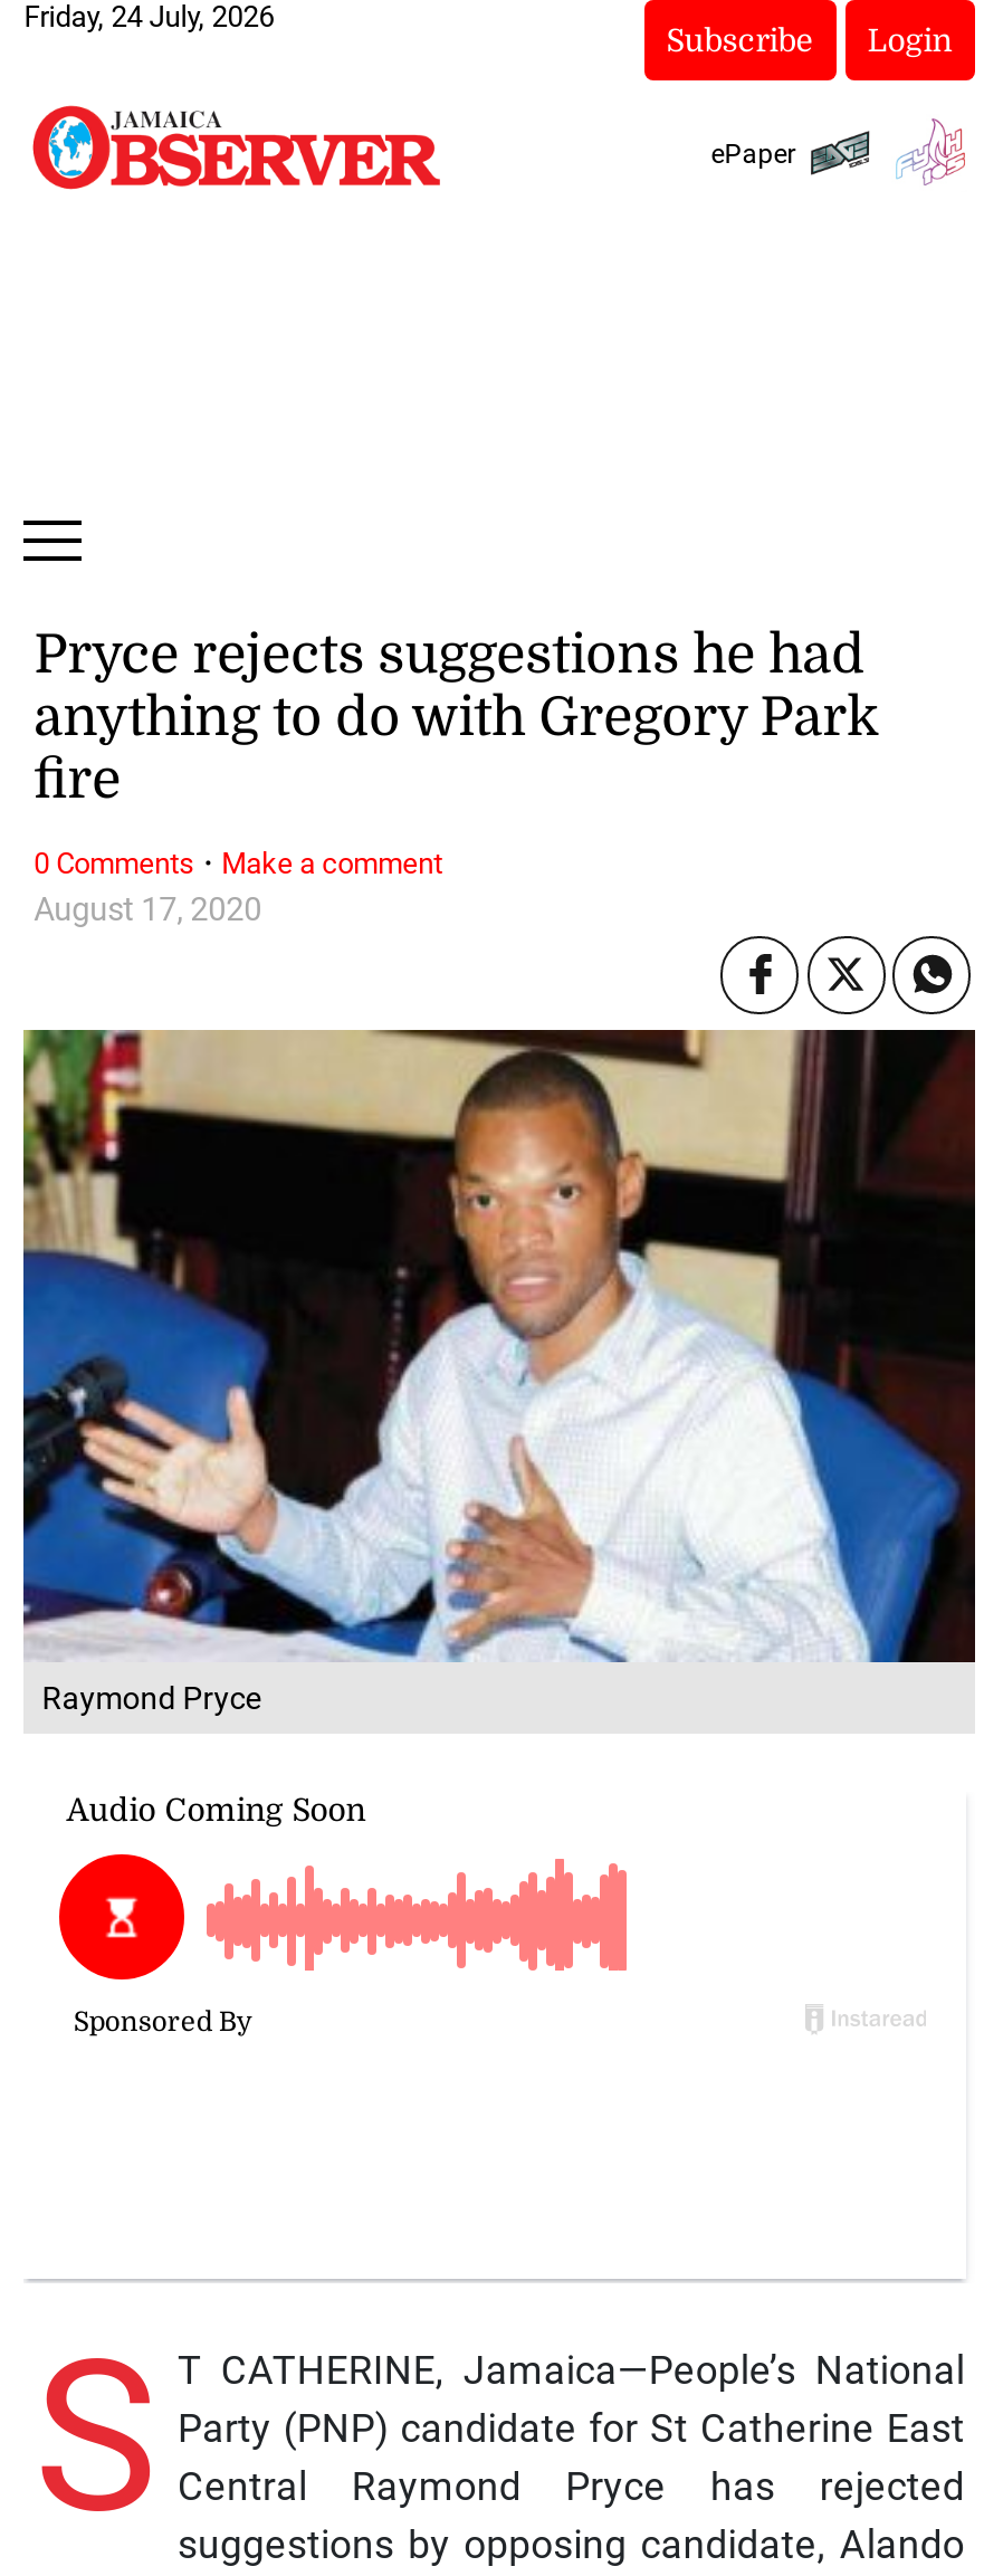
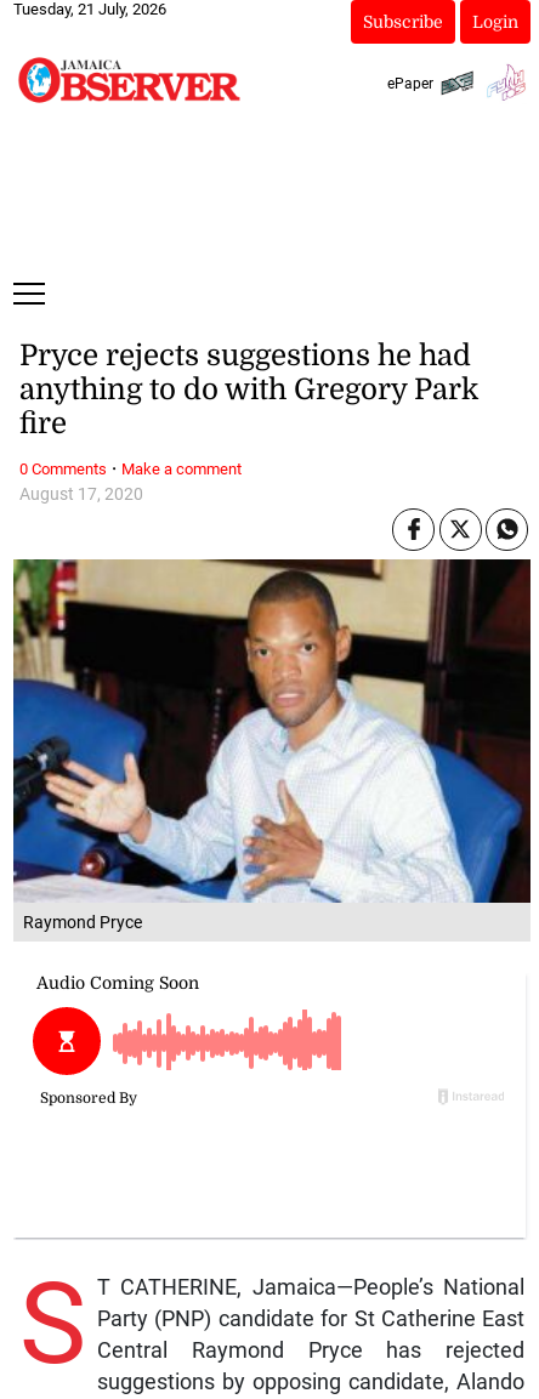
[24,0,274,34] Friday, 24 July, 2026 -> [14,0,167,18] Tuesday, 21 July, 2026

